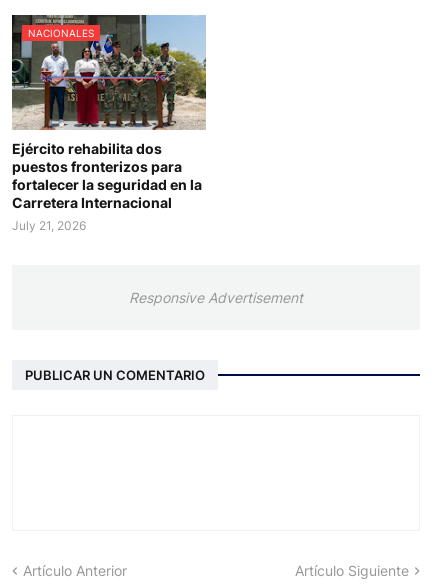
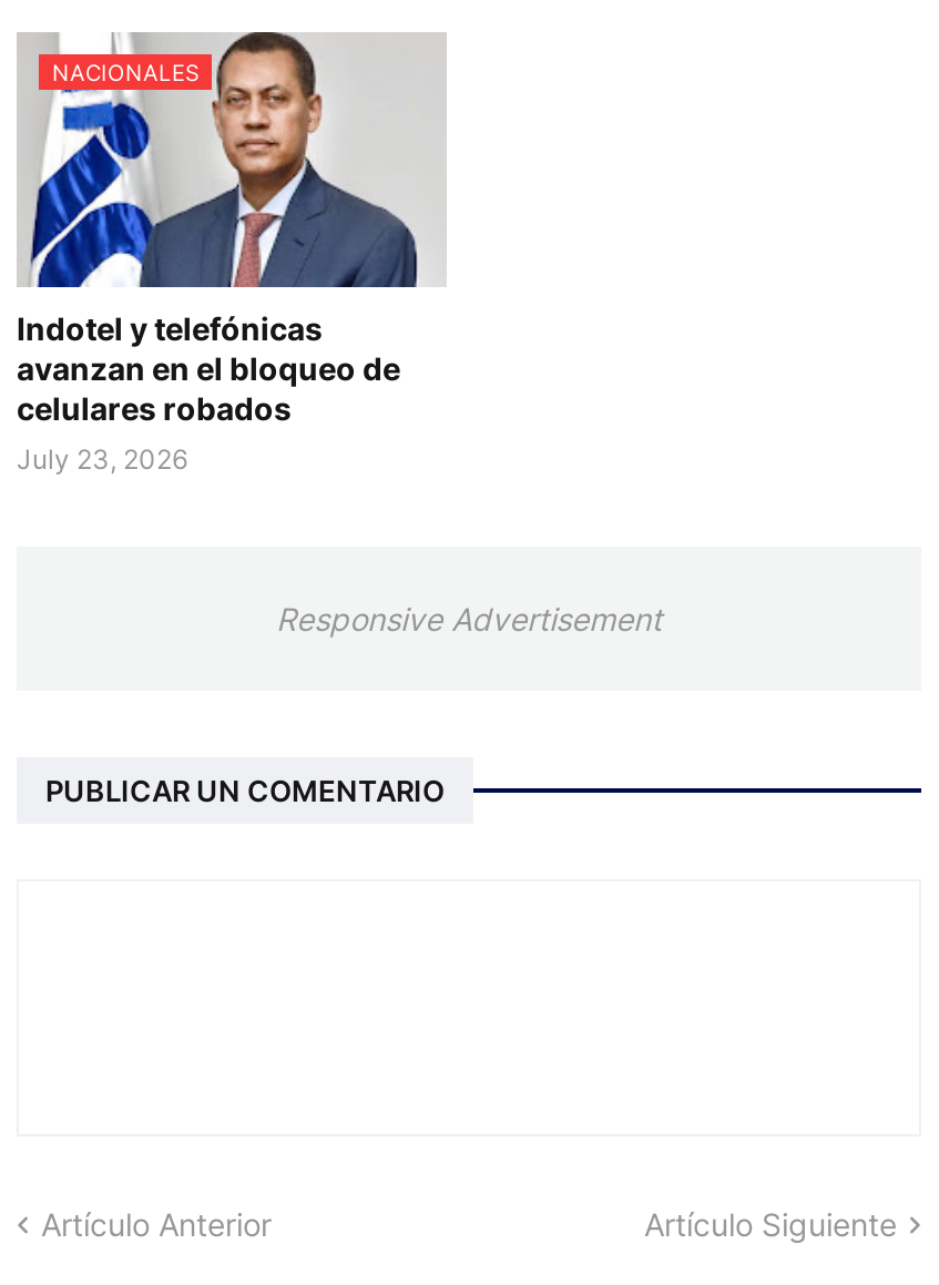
[11,14,207,233] [image] | Ejército rehabilita dos | puestos fronterizos para | fortalecer la seguridad en la | Carretera Internacional | July 21, 2026 -> [17,30,447,477] [image] | Indotel y telefónicas | avanzan en el bloqueo de | celulares robados | July 23, 2026

